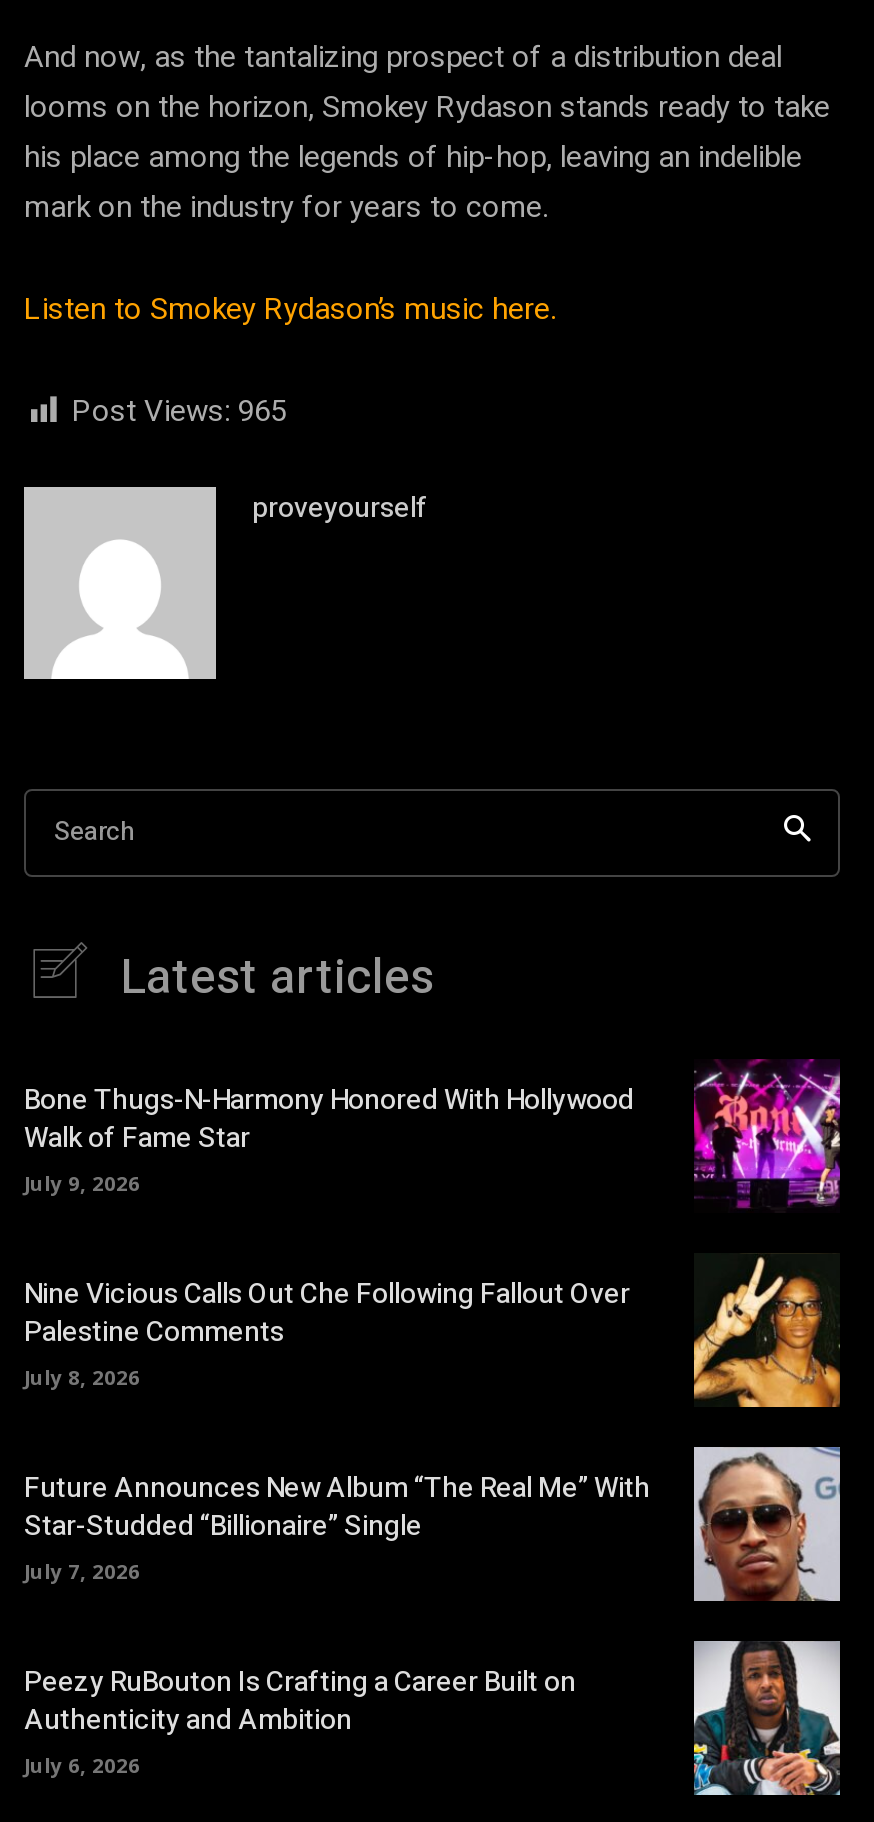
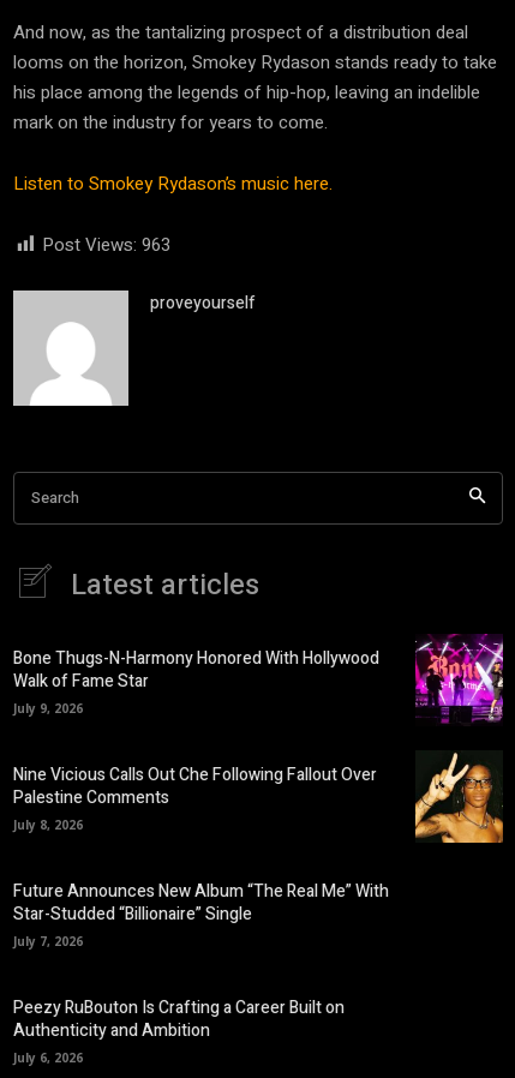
[72,388,286,432] Post Views: 965 -> [42,231,170,257] Post Views: 963
[692,1445,842,1603] [image] -> none
[692,1639,842,1797] [image] -> none

